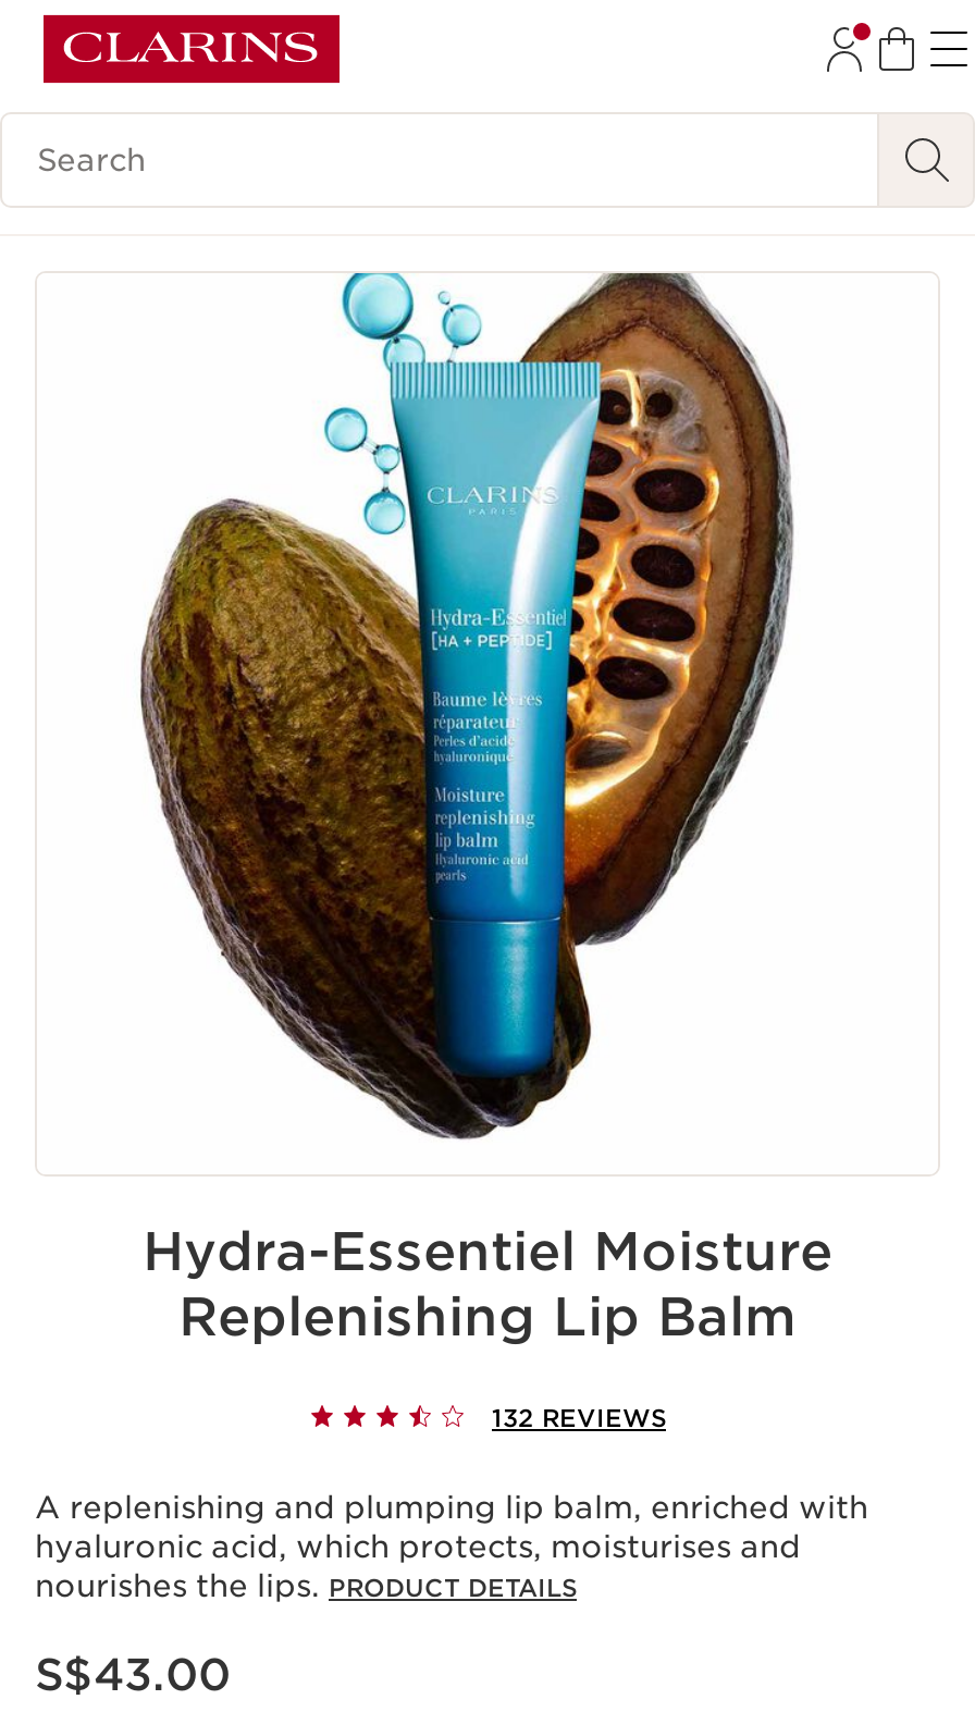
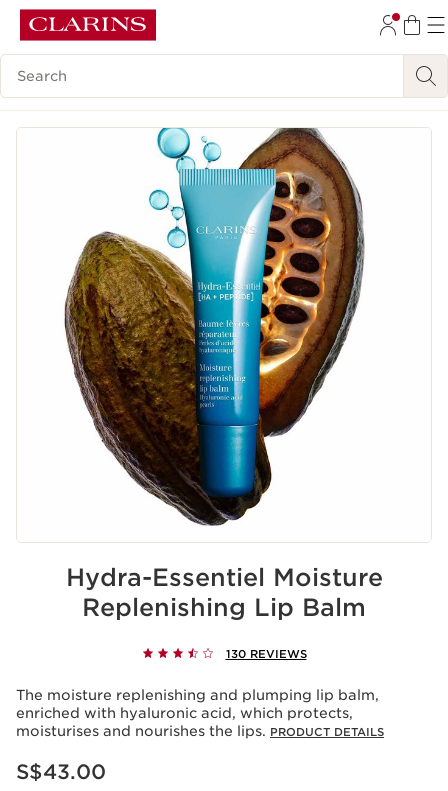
[492,1403,666,1433] 132 REVIEWS -> [225,647,306,661] 130 REVIEWS
[35,1491,868,1604] A replenishing and plumping lip balm, enriched with | hyaluronic acid, which protects, moisturises and | nourishes the lips. PRODUCT DETAILS -> [16,687,384,739] The moisture replenishing and plumping lip balm, | enriched with hyaluronic acid, which protects, | moisturises and nourishes the lips. PRODUCT DETAILS

